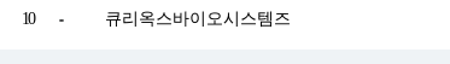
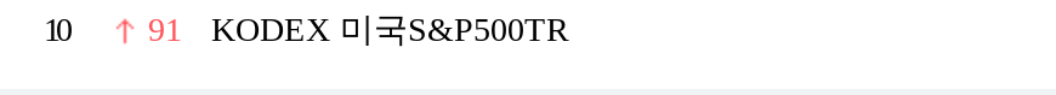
[105,10,291,28] 큐리옥스바이오시스템즈 -> [148,12,568,48] 91 | KODEX 미국S&P500TR

